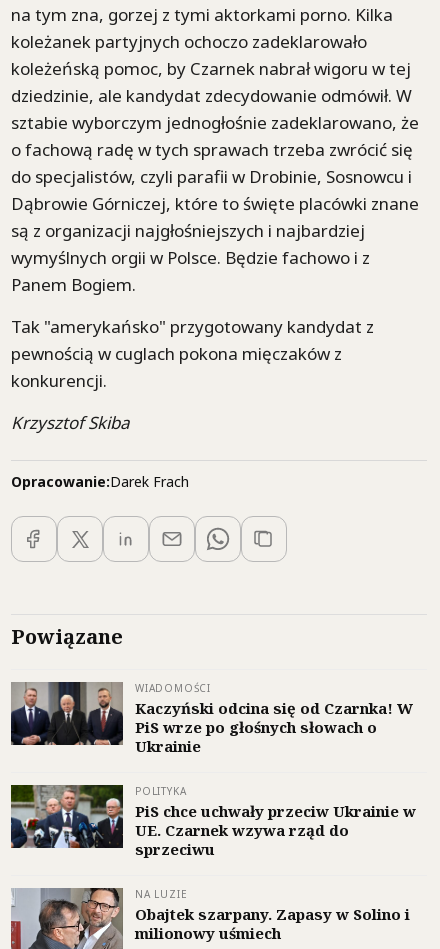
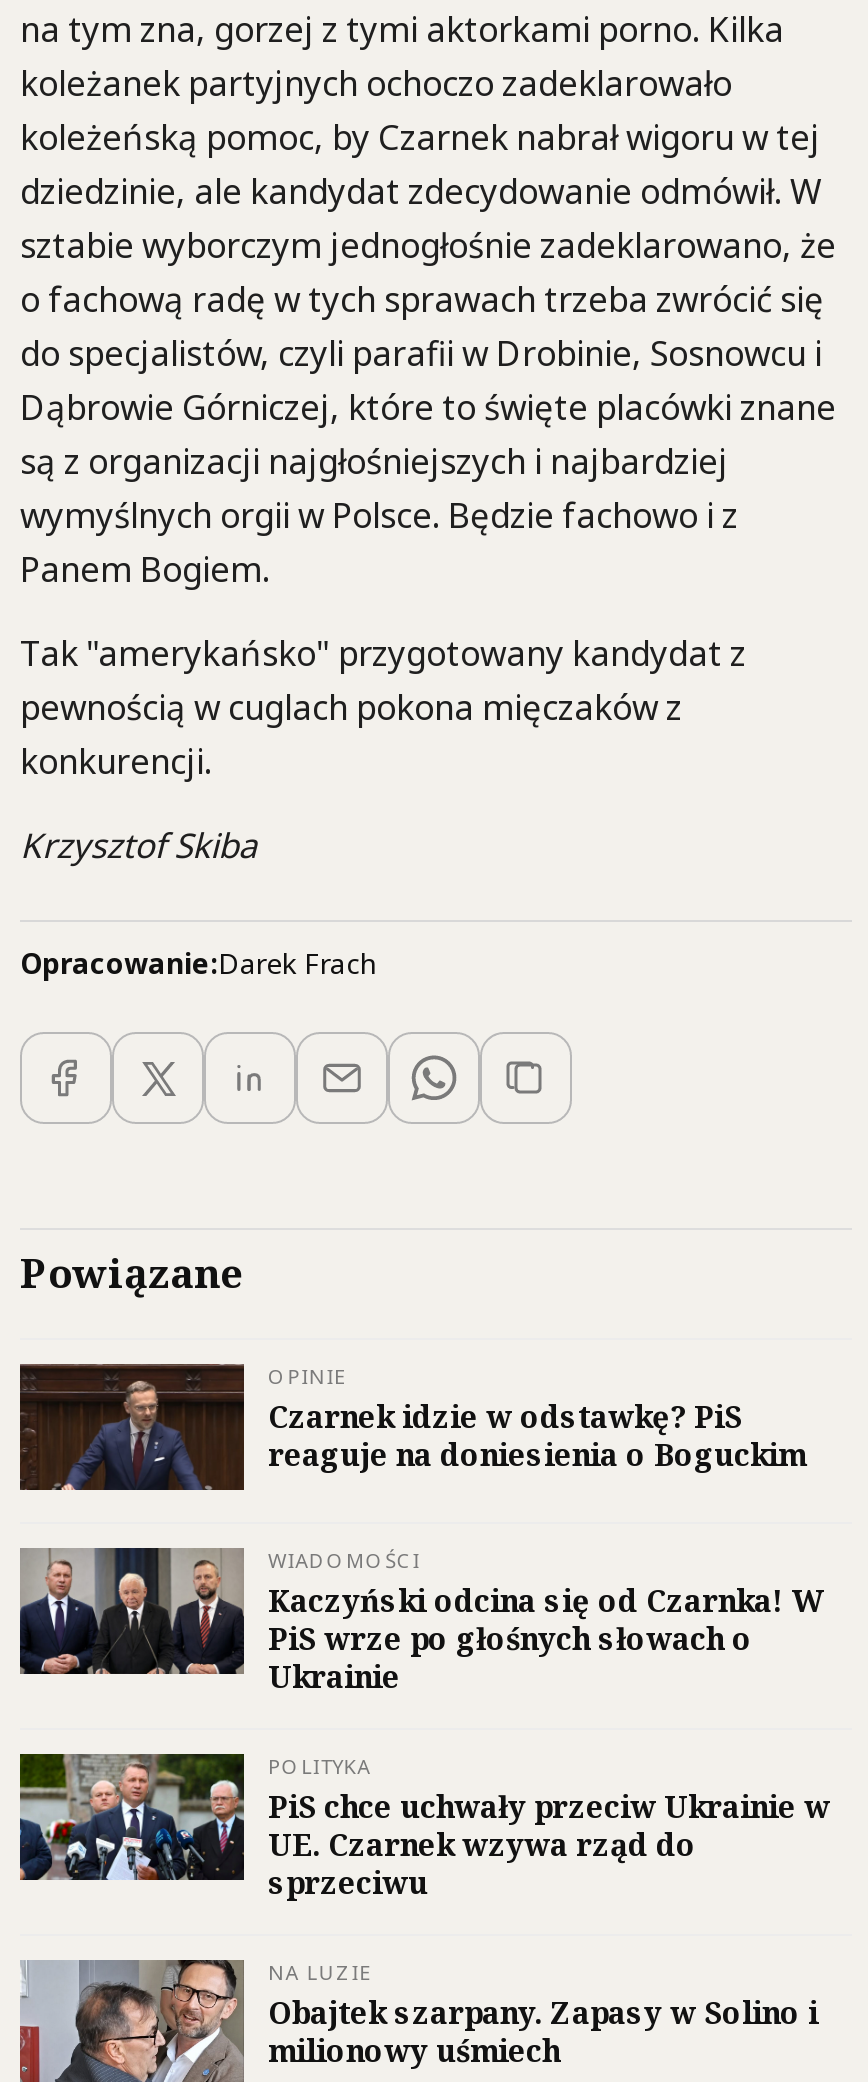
none -> [20,1362,806,1492] [image] | OPINIE | Czarnek idzie w odstawkę? PiS | reaguje na doniesienia o Boguckim

